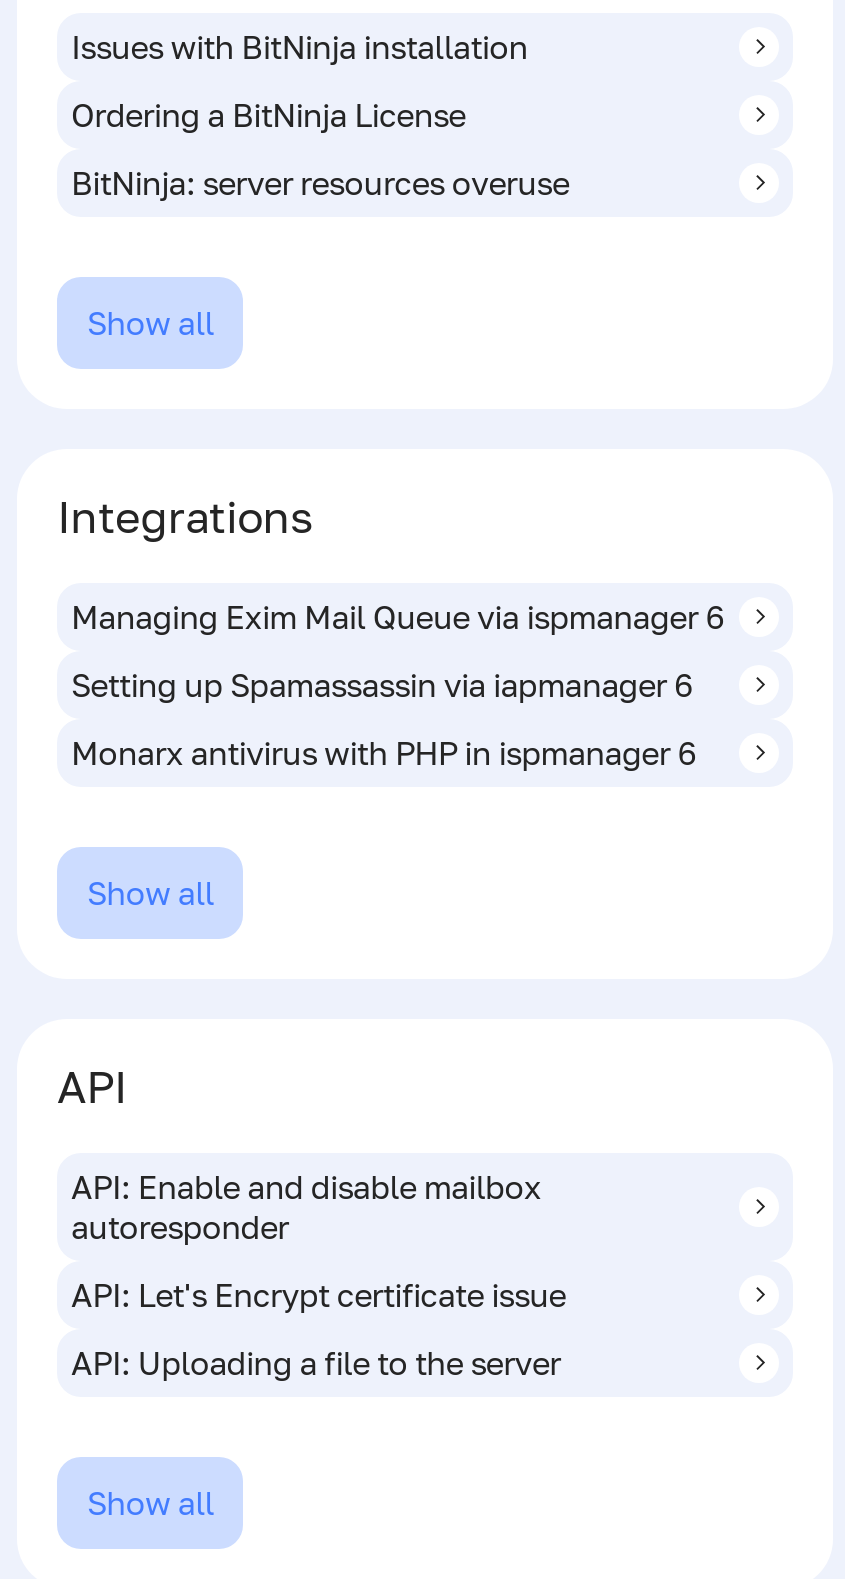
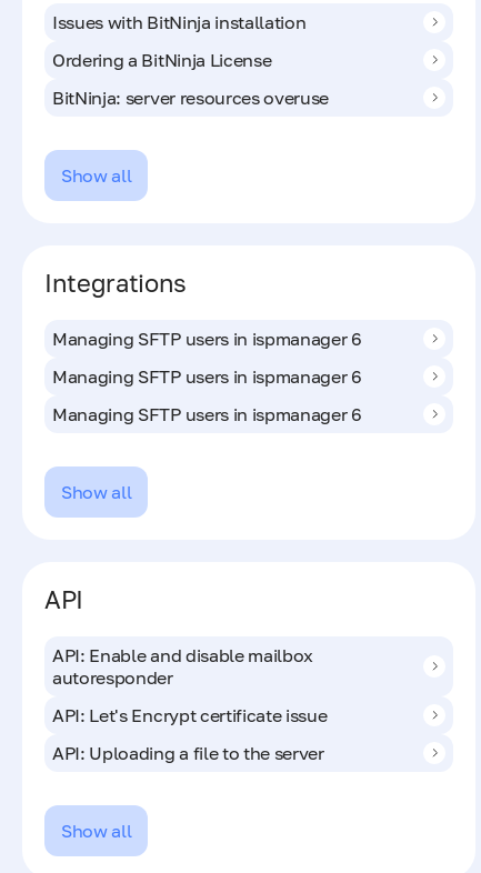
[71,597,725,637] Managing Exim Mail Queue via ispmanager 6 -> [52,328,362,350] Managing SFTP users in ispmanager 6
[71,665,693,705] Setting up Spamassassin via iapmanager 6 -> [52,365,362,388] Managing SFTP users in ispmanager 6
[71,733,697,773] Monarx antivirus with PHP in ispmanager 6 -> [52,403,362,425] Managing SFTP users in ispmanager 6

